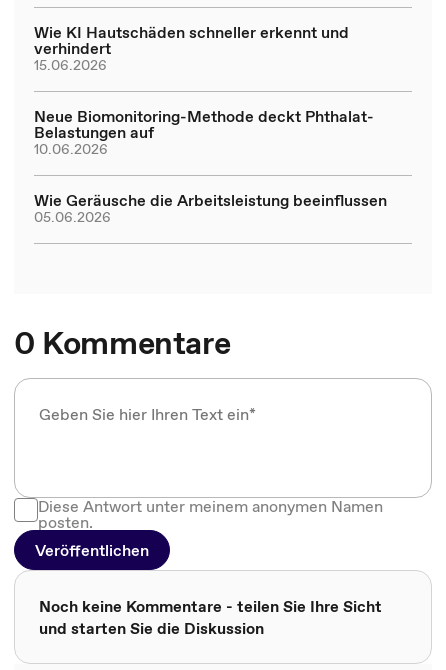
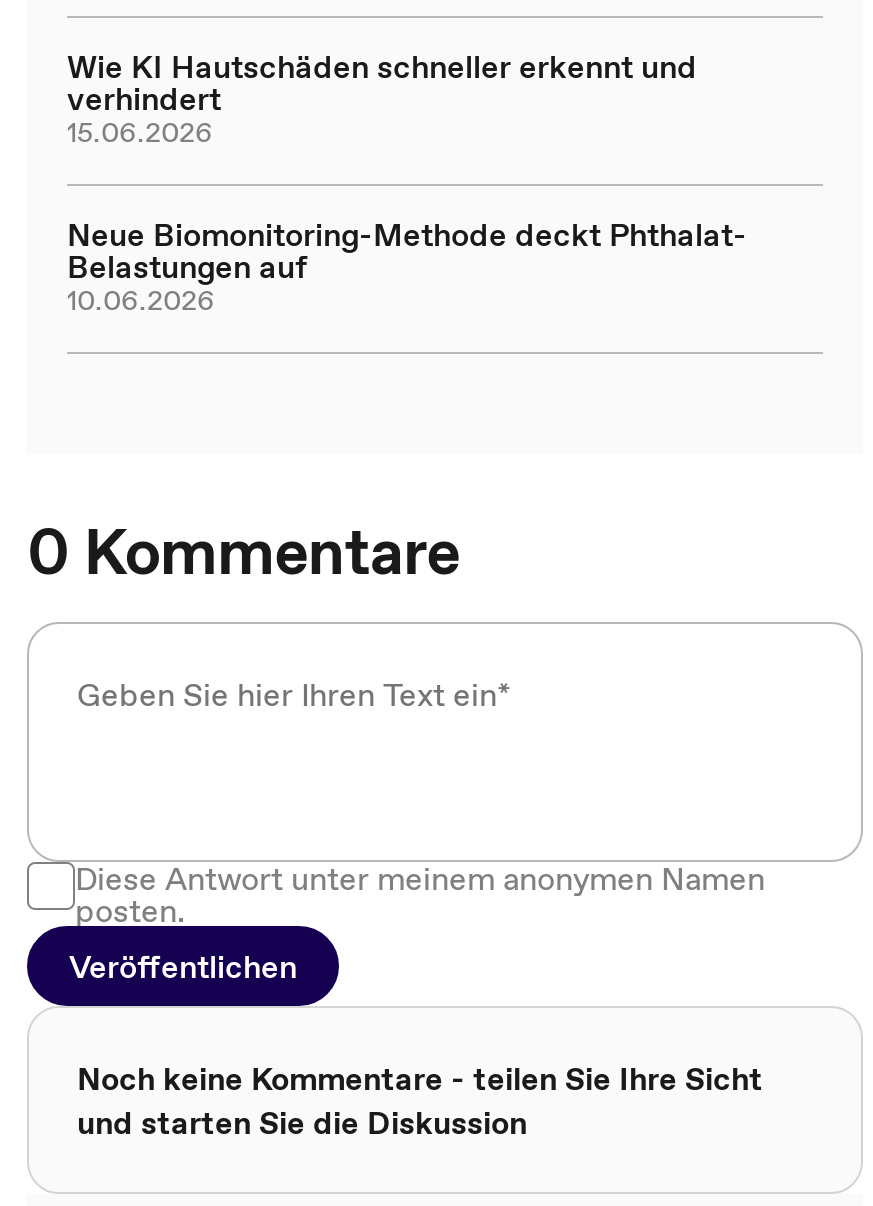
[34,188,387,226] Wie Geräusche die Arbeitsleistung beeinflussen | 05.06.2026 -> none

